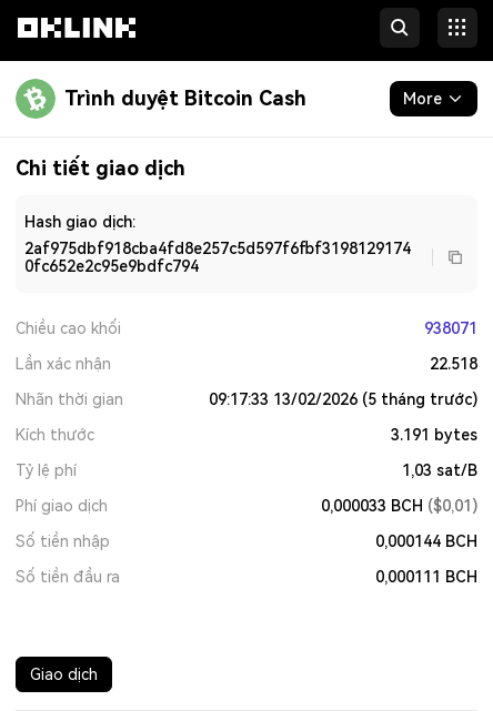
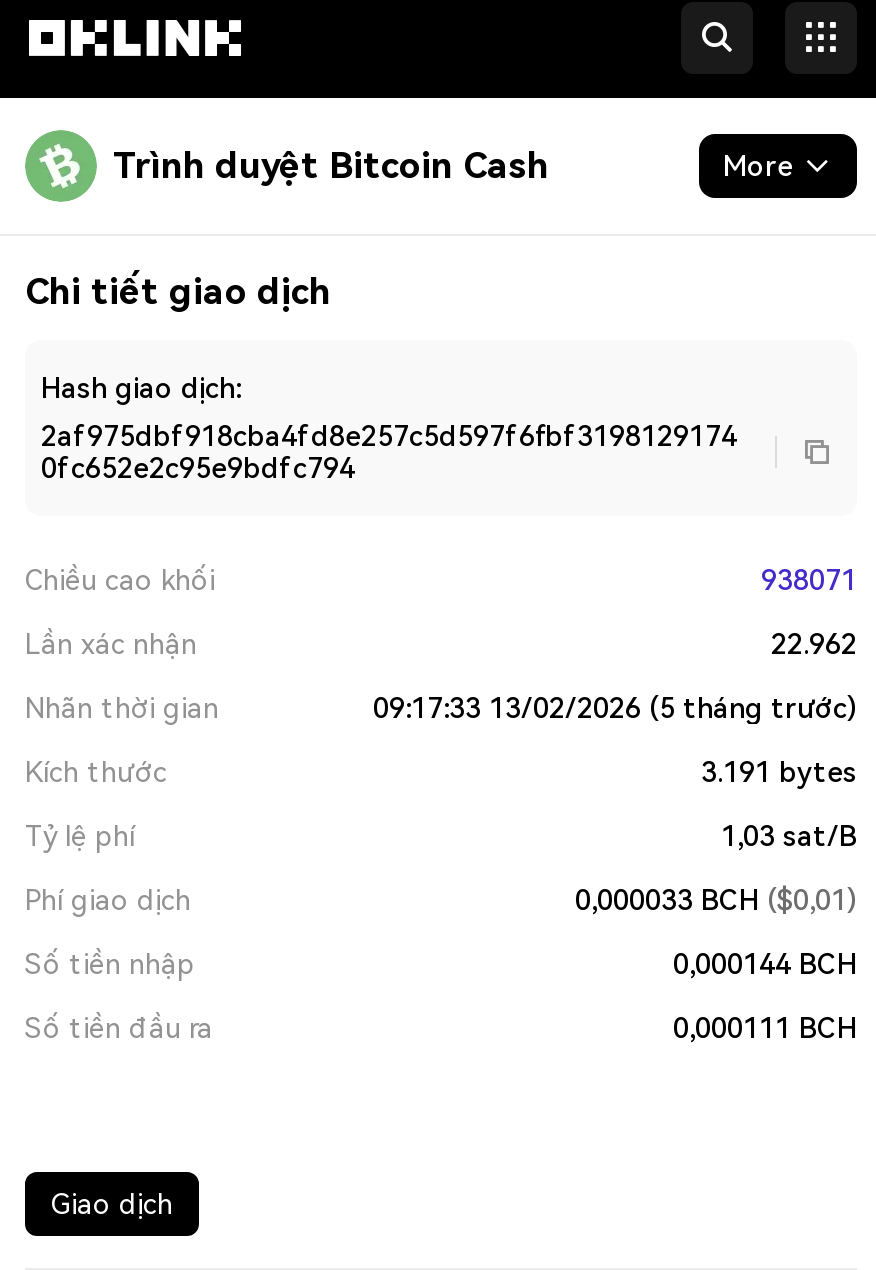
[430,355,477,373] 22.518 -> [771,628,857,660] 22.962

